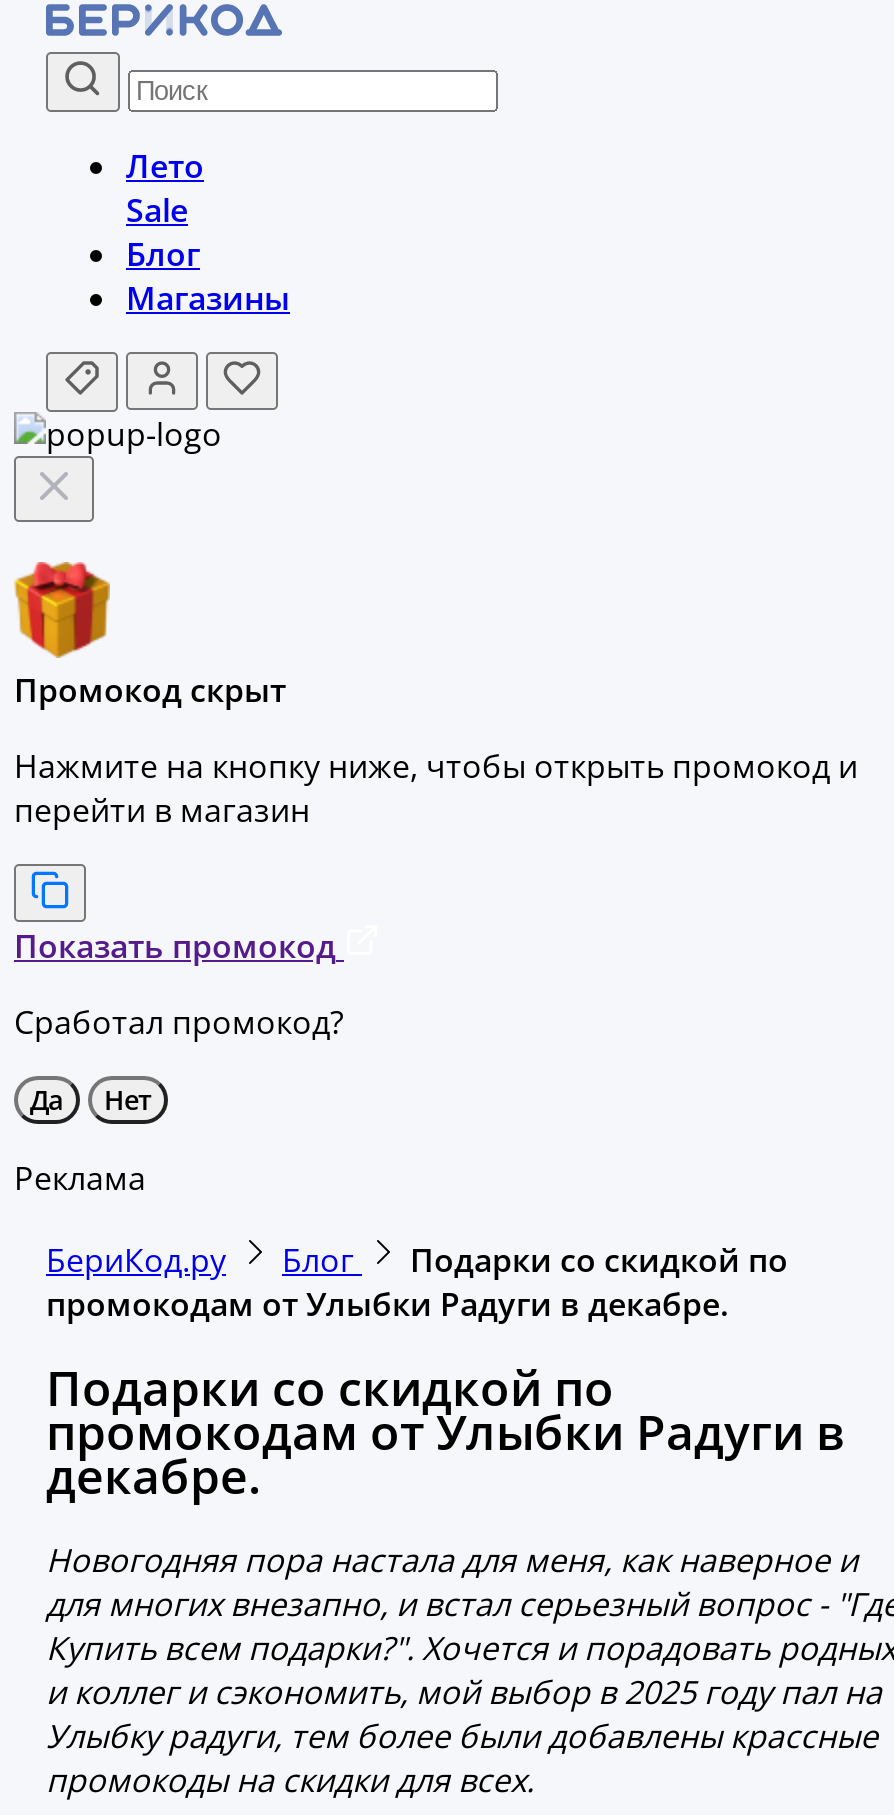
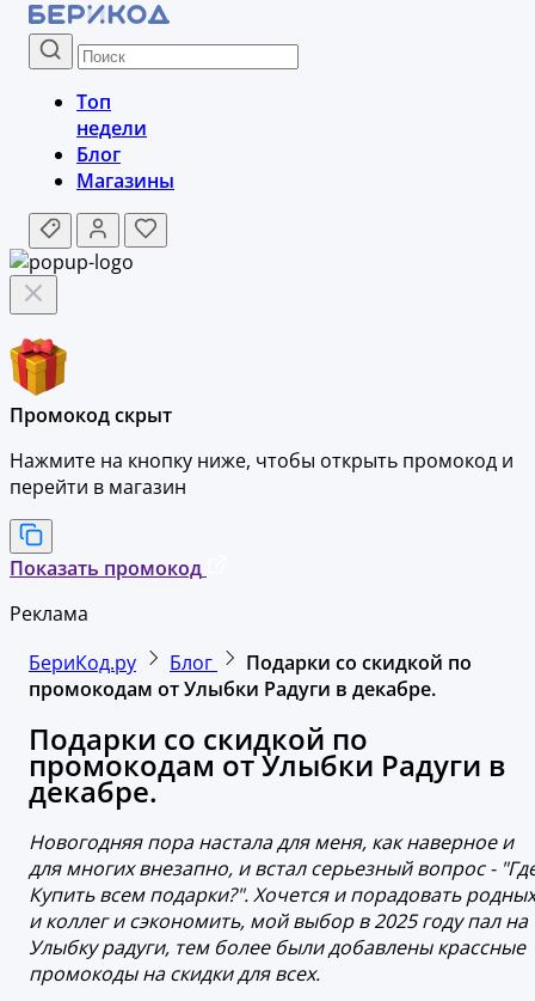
[126,144,204,232] Лето | Sale -> [76,88,147,141] Топ | недели
[14,1000,344,1118] Сработал промокод? | Да | Нет -> none

